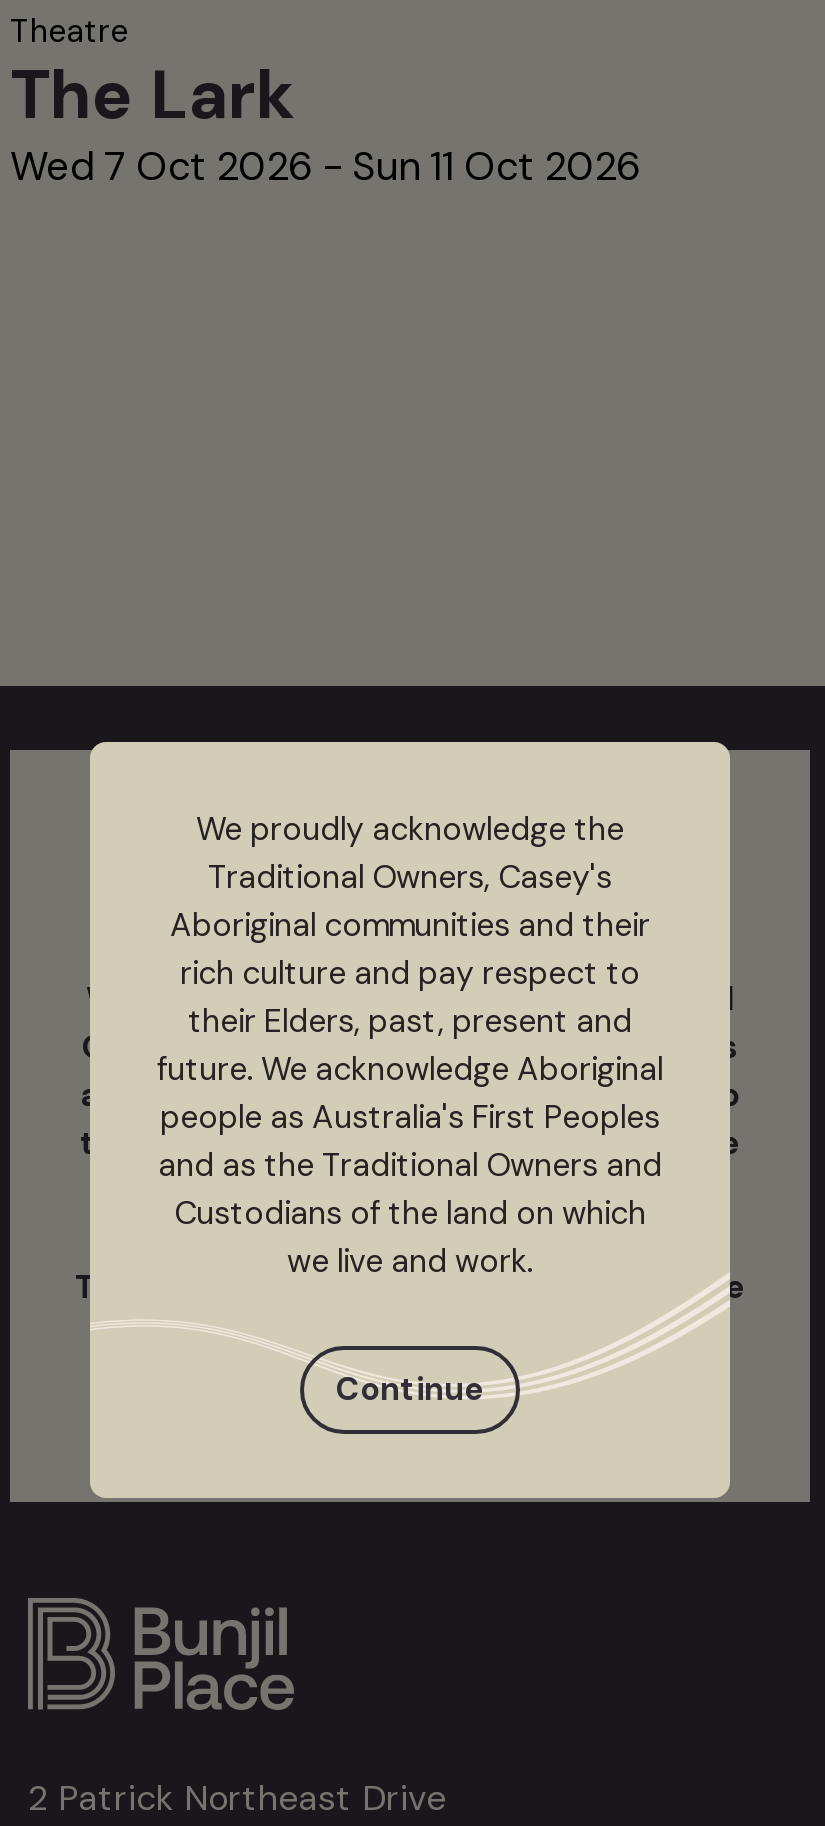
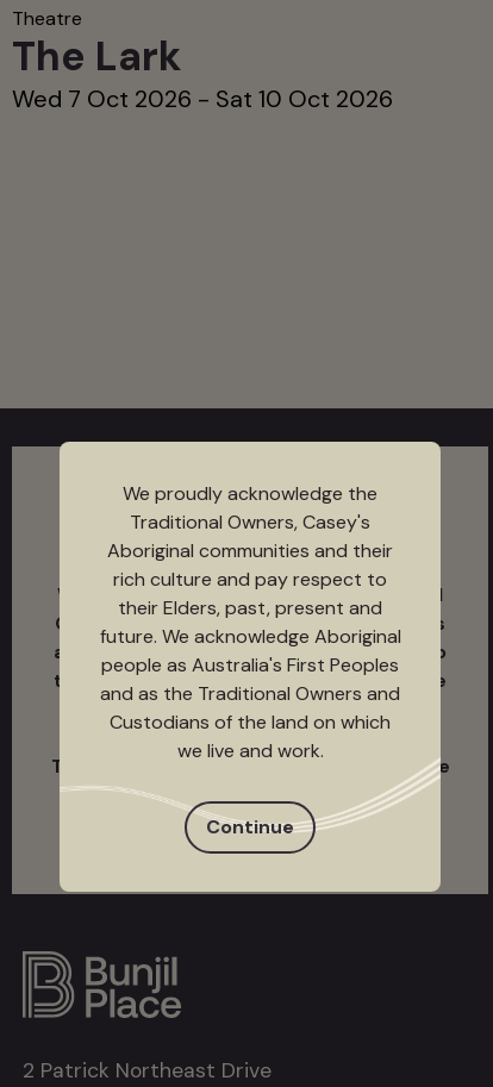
[10,140,640,192] Wed 7 Oct 2026 - Sun 11 Oct 2026 -> [12,83,393,114] Wed 7 Oct 2026 - Sat 10 Oct 2026

